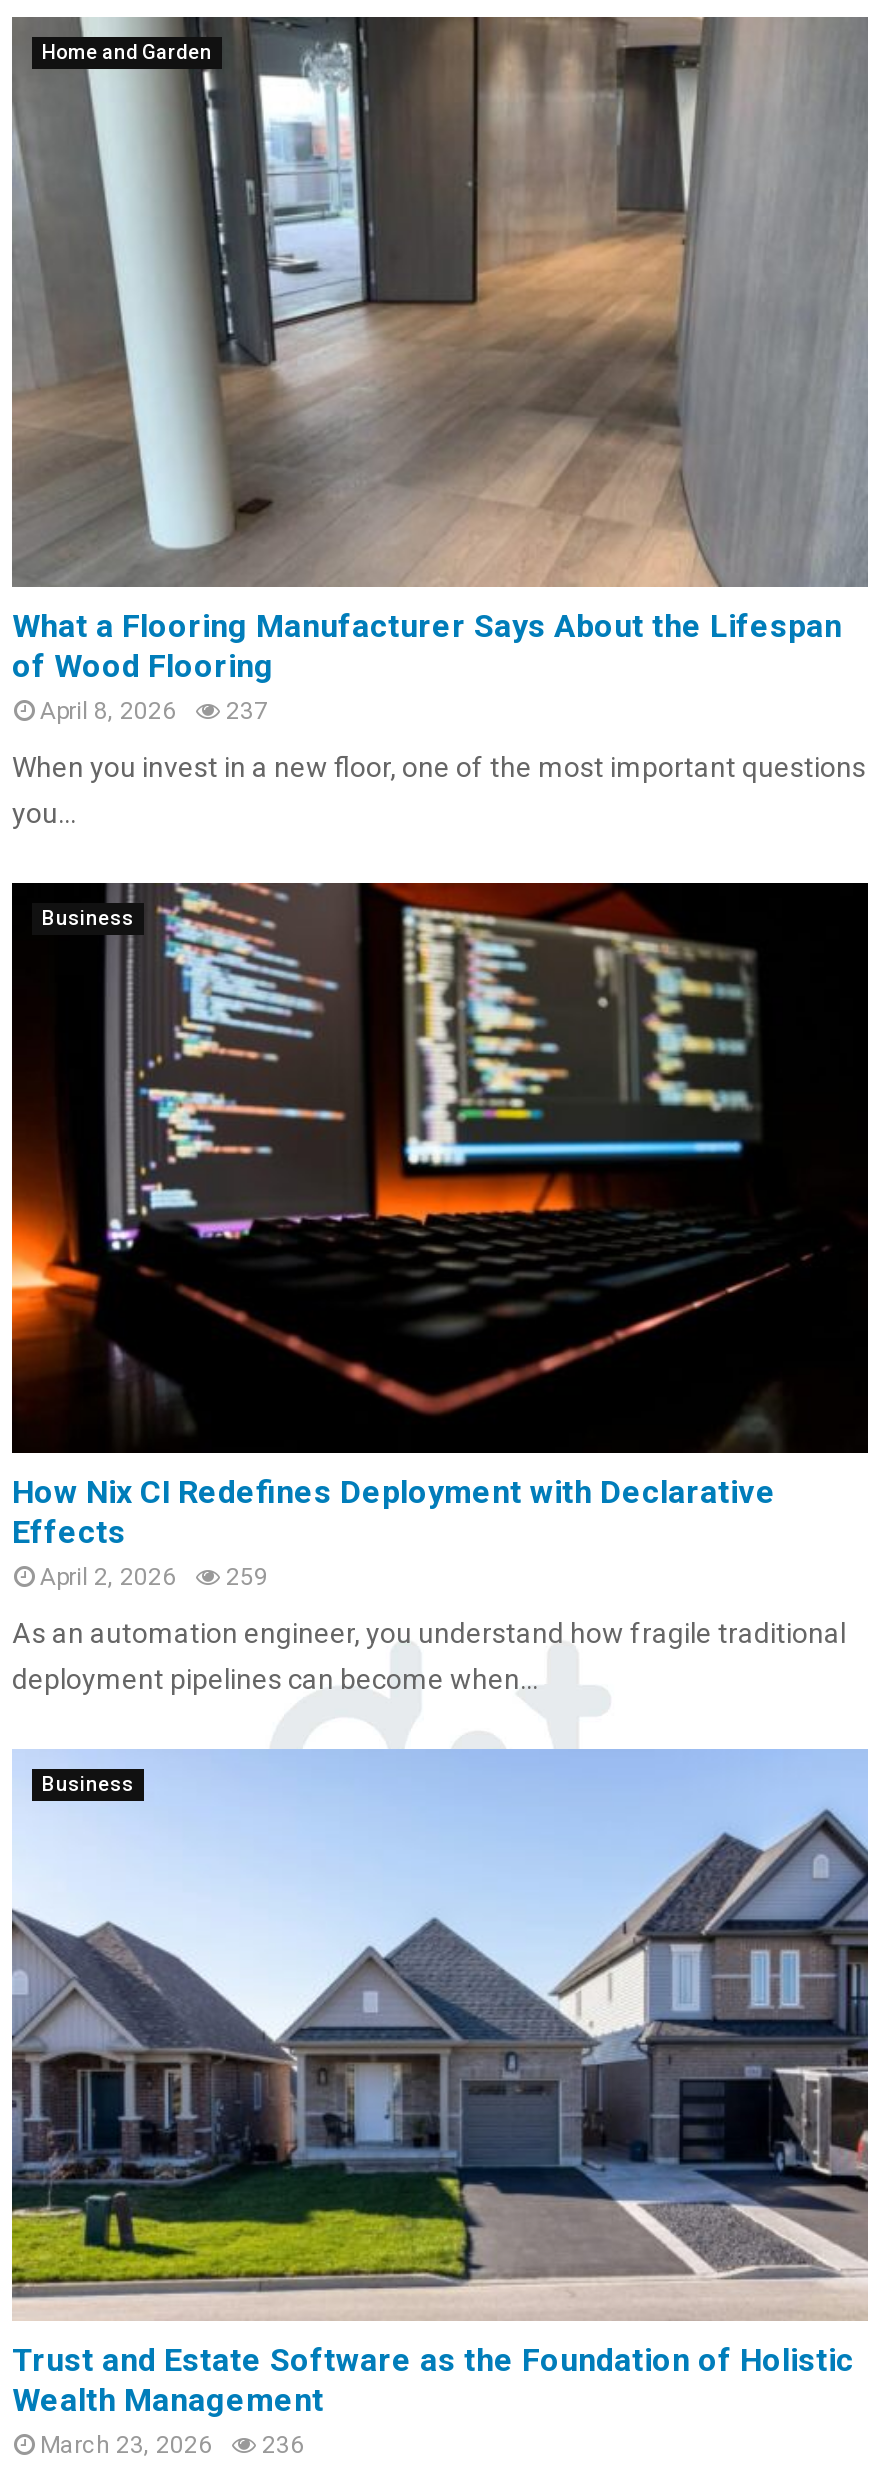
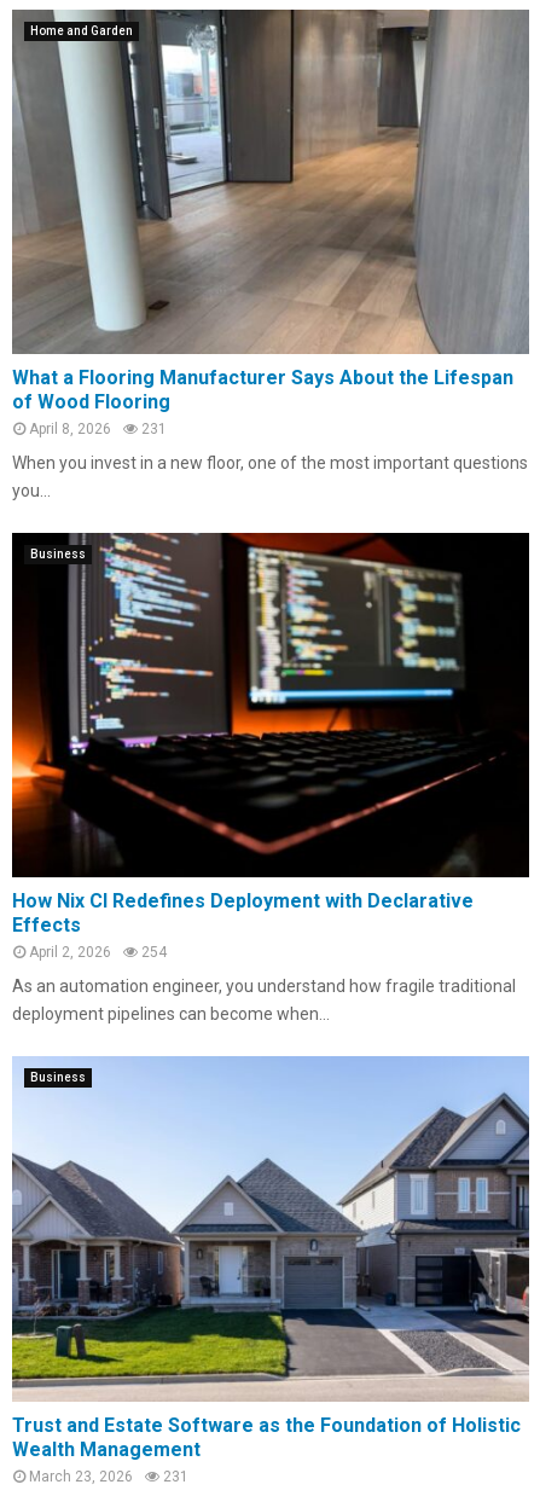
[40,697,268,725] April 8, 2026 237 -> [29,421,167,437] April 8, 2026 231
[40,1564,268,1592] April 2, 2026 259 -> [29,944,167,961] April 2, 2026 254
[40,2430,304,2458] March 23, 2026 236 -> [29,1468,188,1485] March 23, 2026 231

